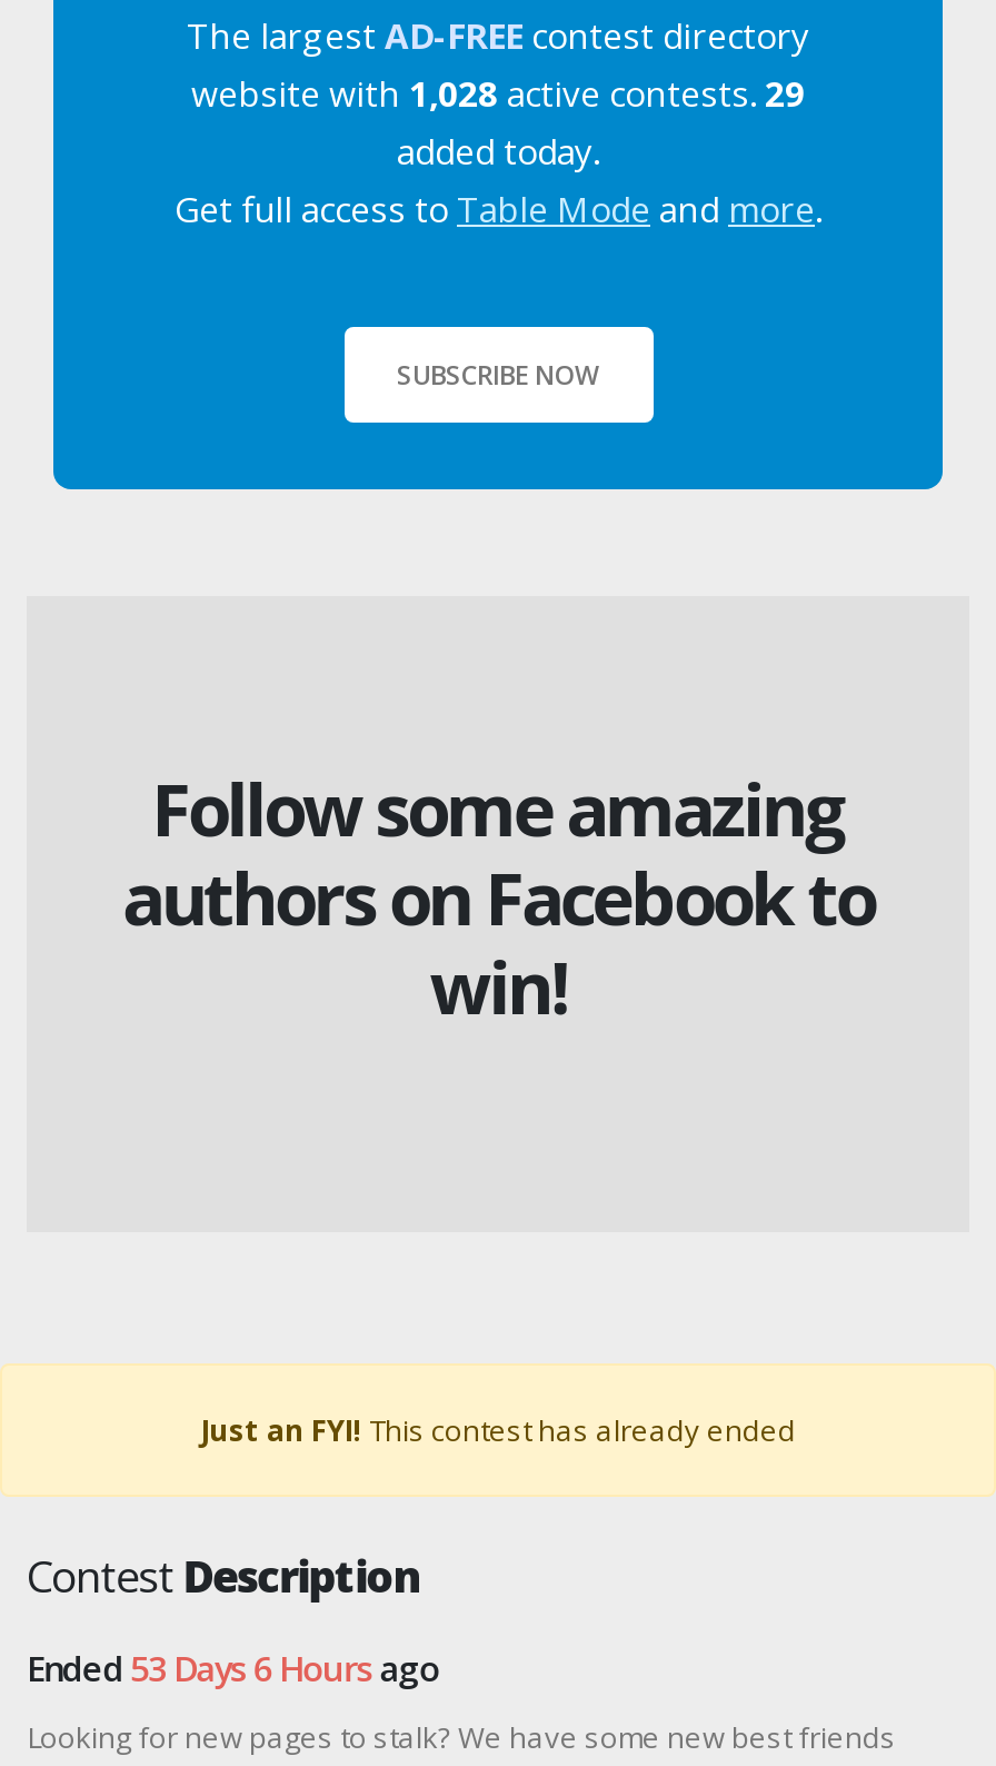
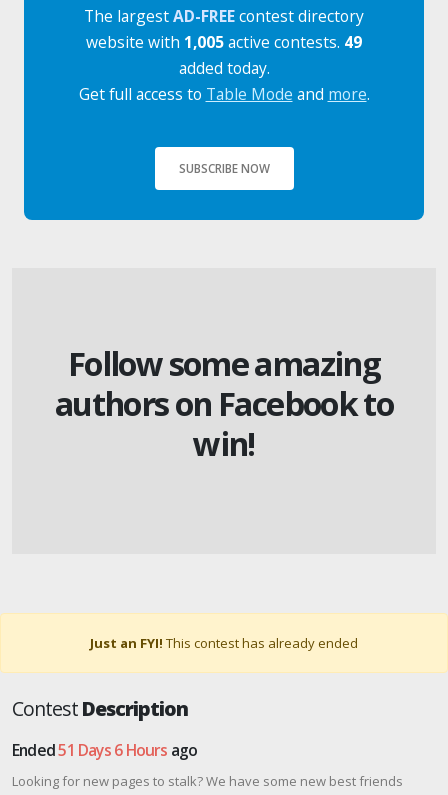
[191,69,805,118] website with 1,028 active contests. 29 -> [86,31,362,53] website with 1,005 active contests. 49
[27,1643,439,1692] Ended 53 Days 6 Hours ago -> [12,739,197,761] Ended 51 Days 6 Hours ago

